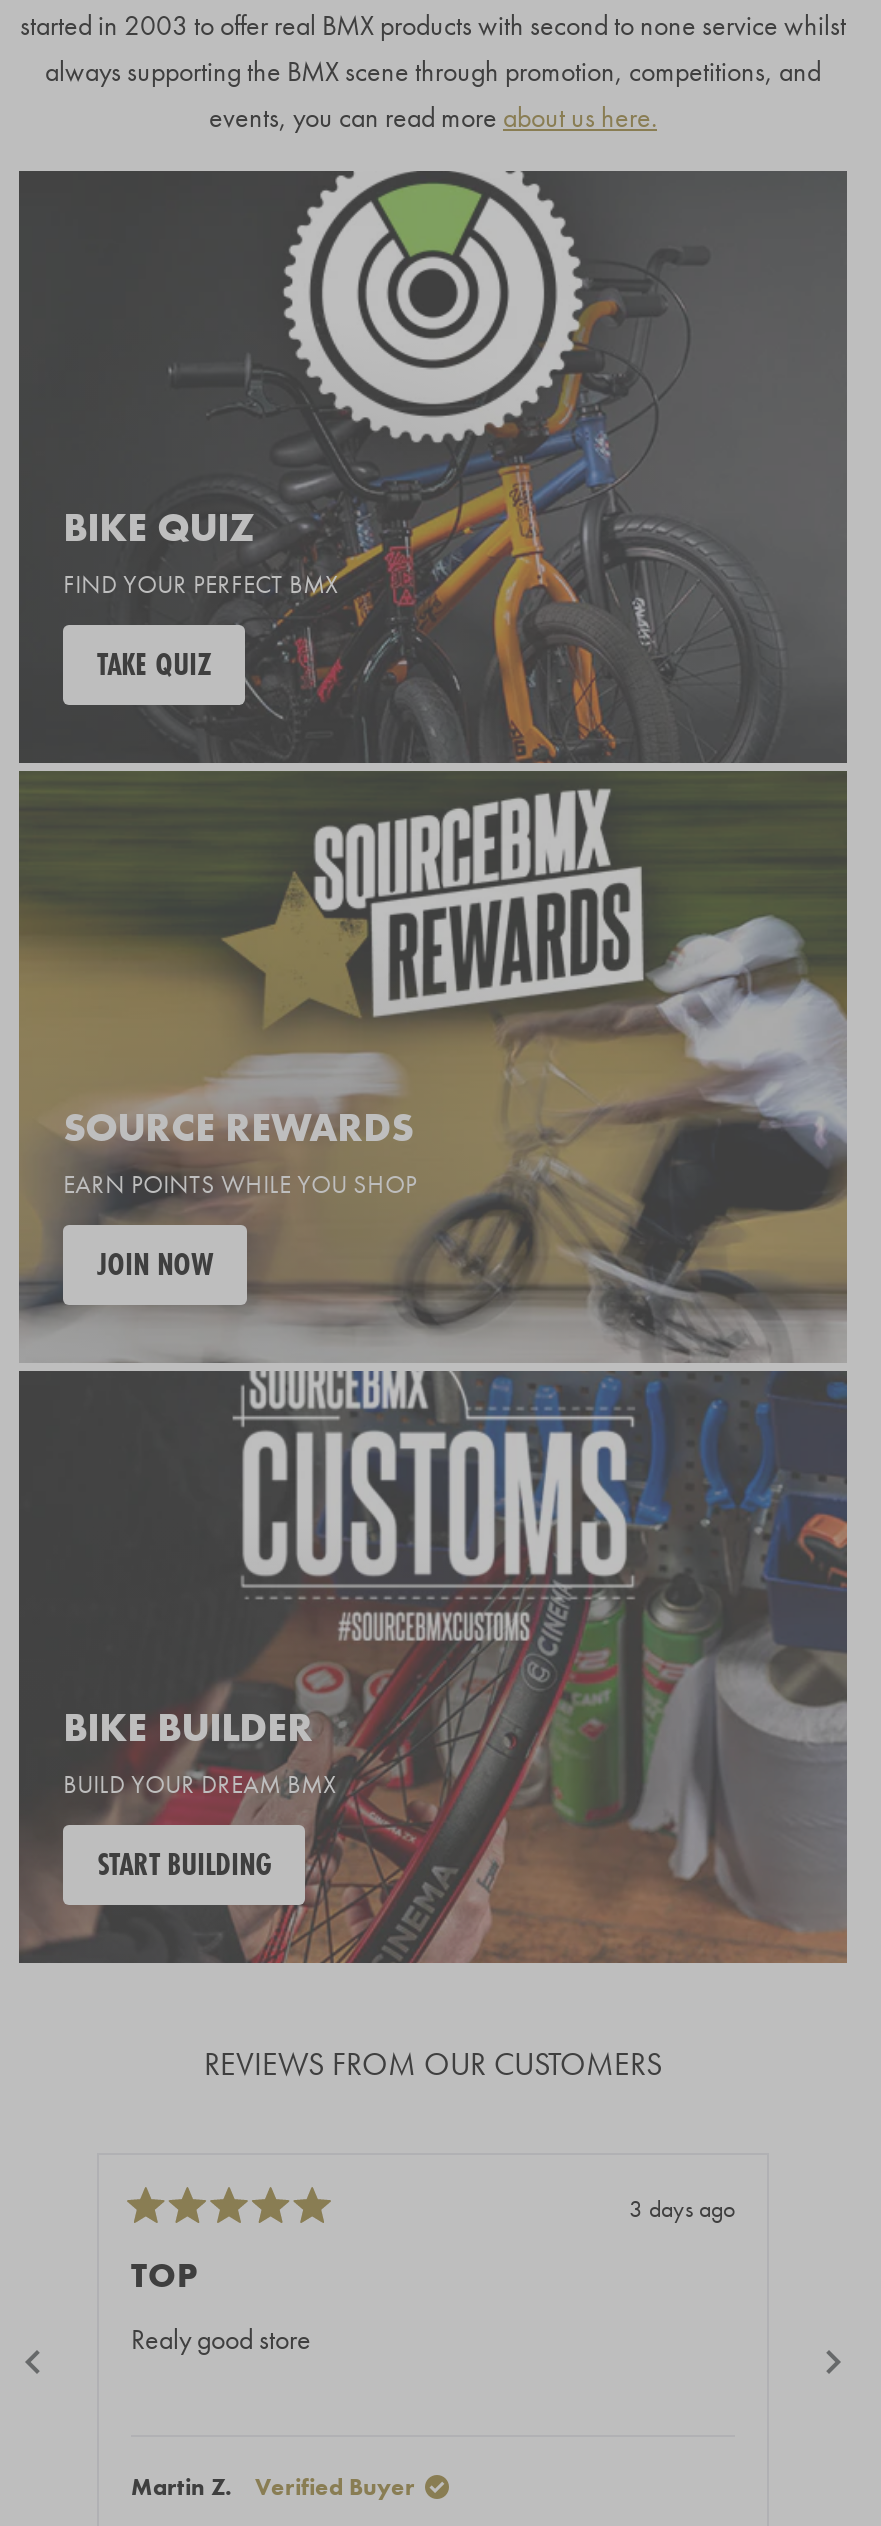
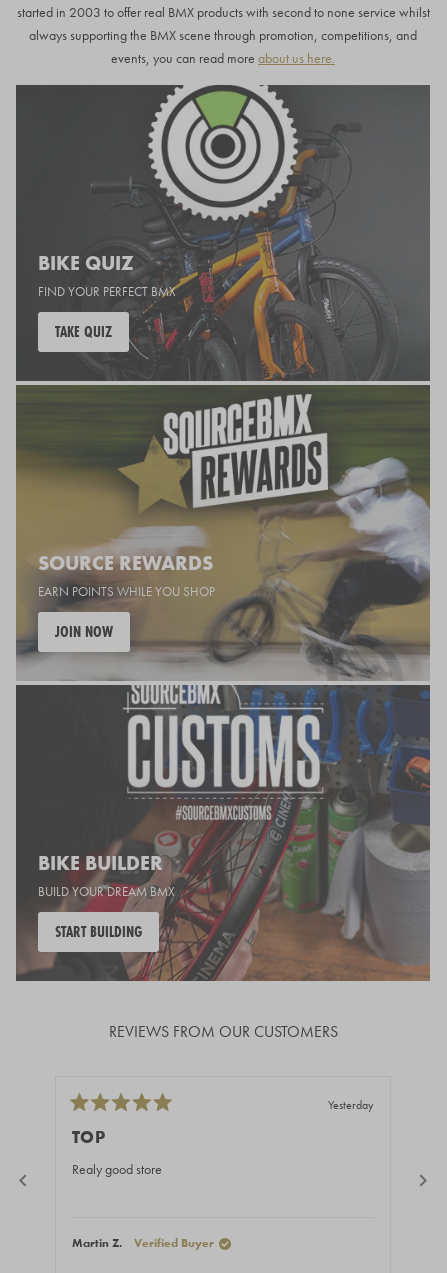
[629,2194,735,2226] 3 days ago -> [328,1097,374,1113] Yesterday

